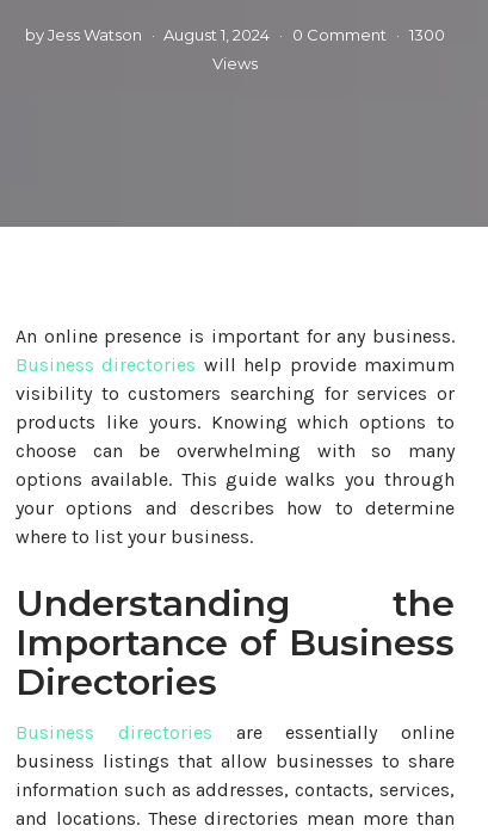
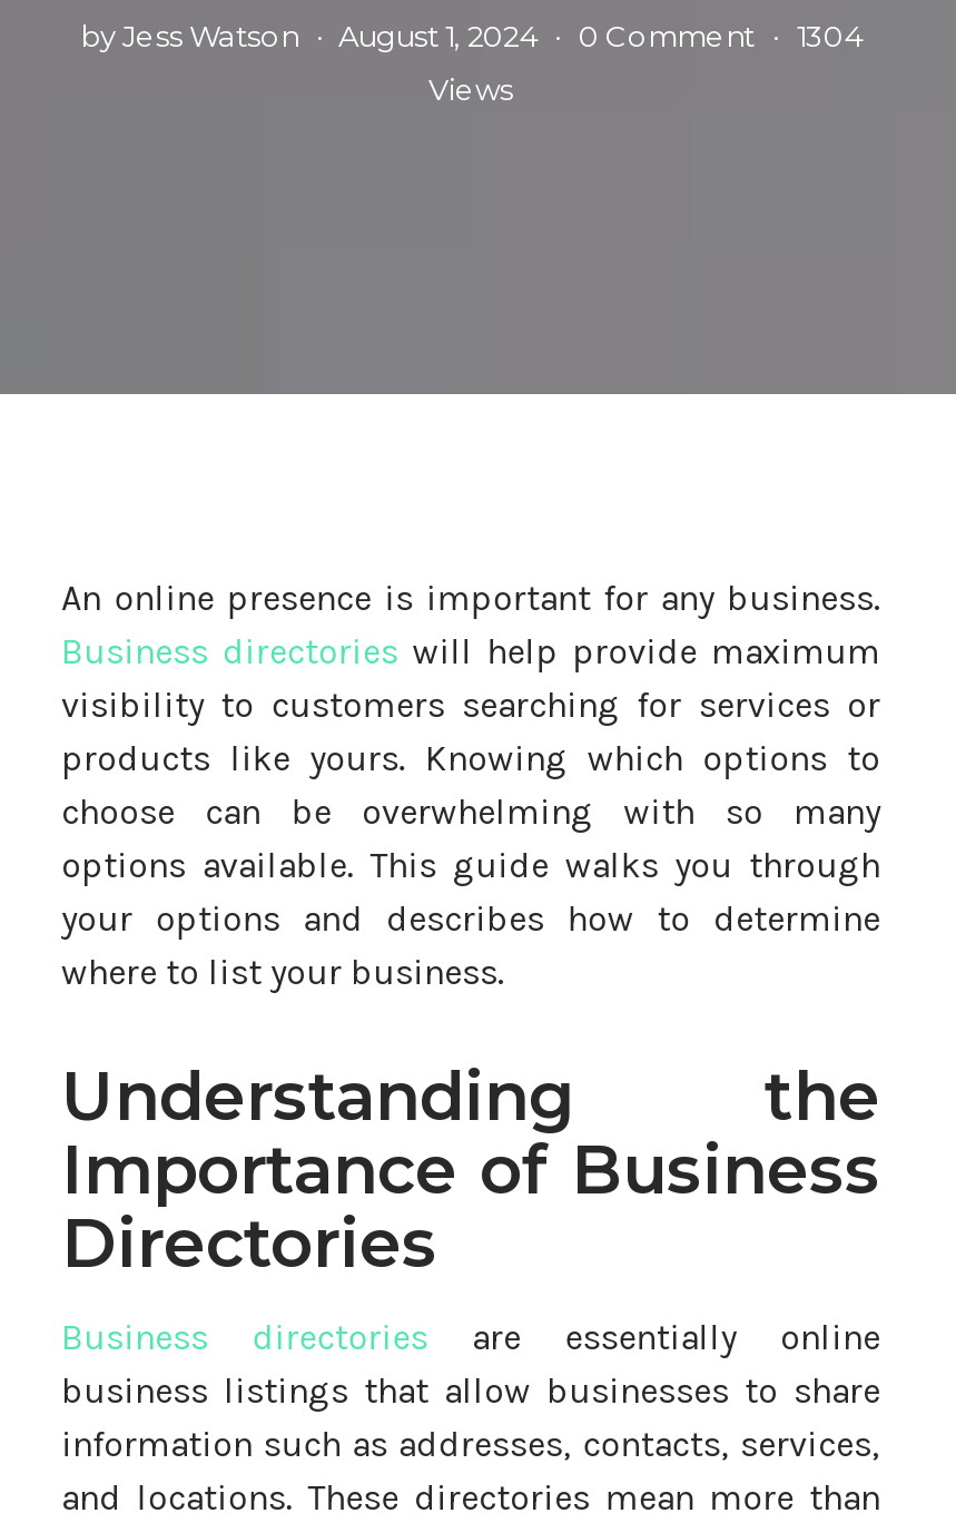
[406,25,445,44] 1300 -> [790,18,861,53] 1304

